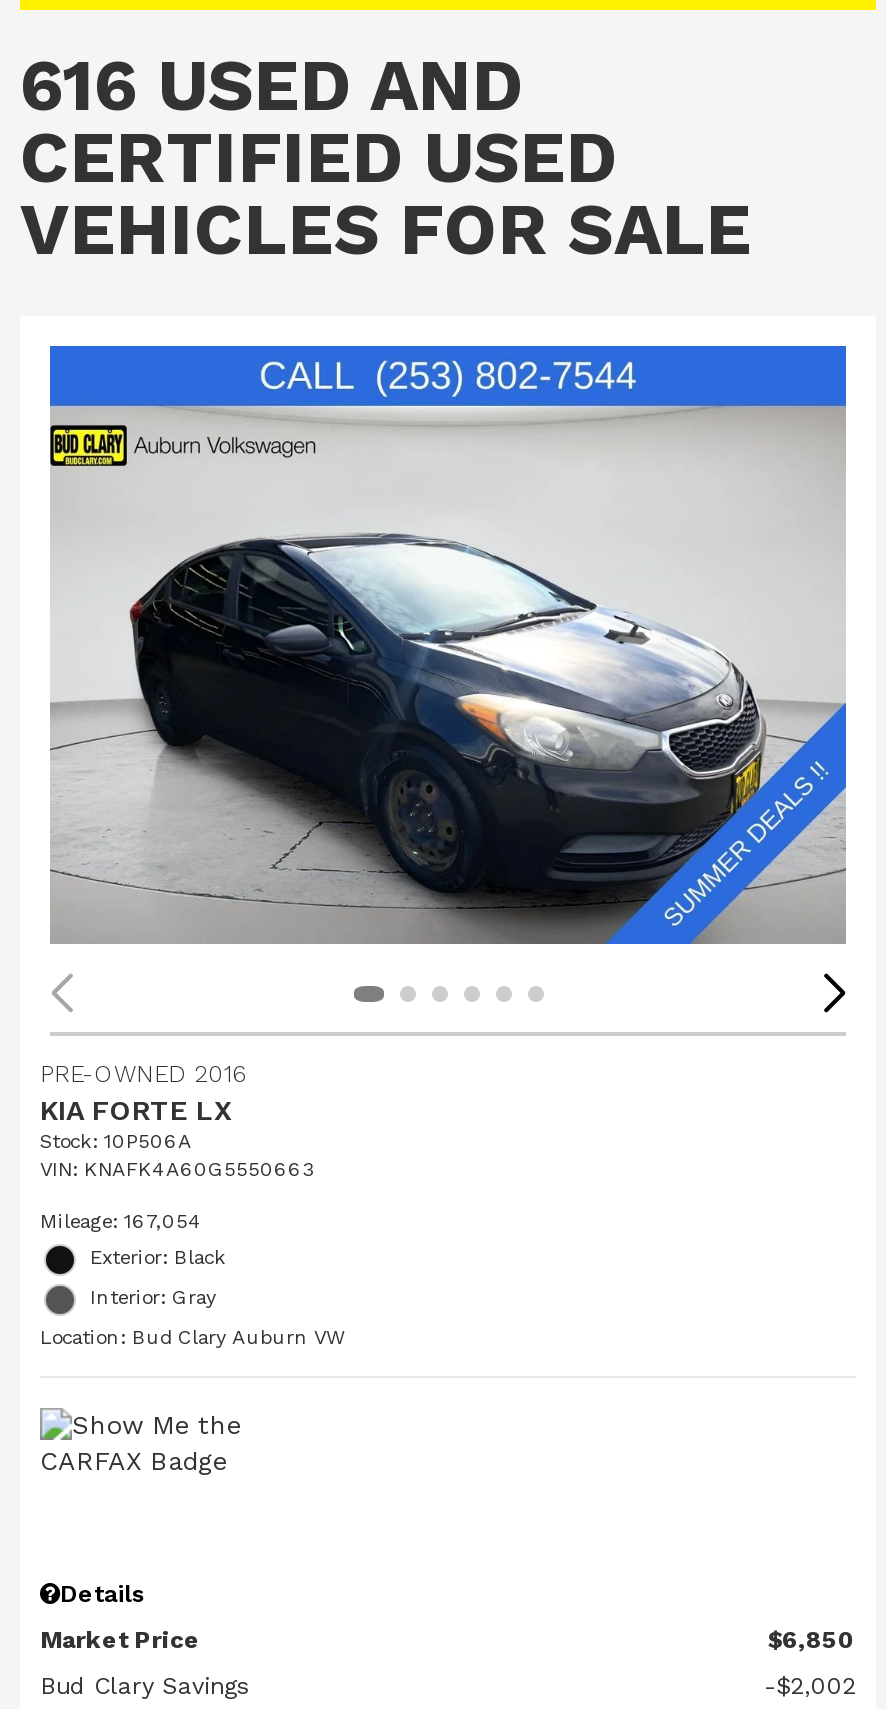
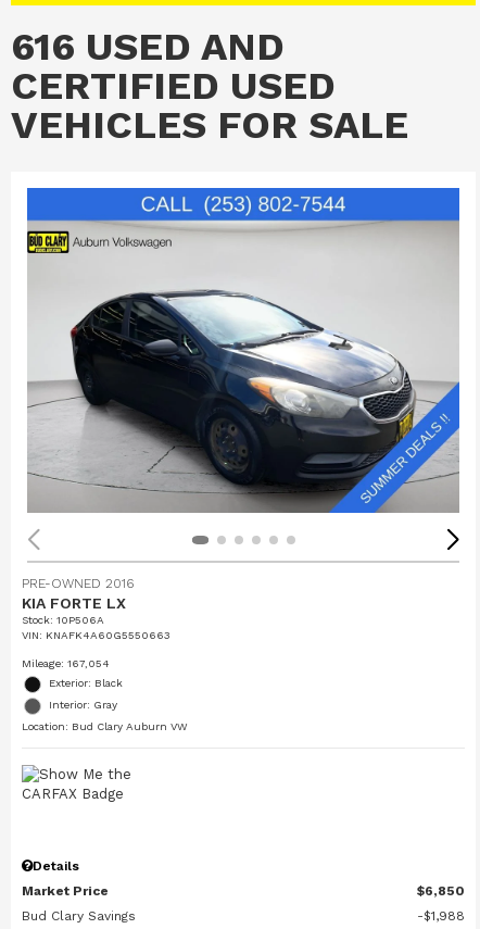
[776,1671,856,1699] $2,002 -> [424,908,465,923] $1,988

